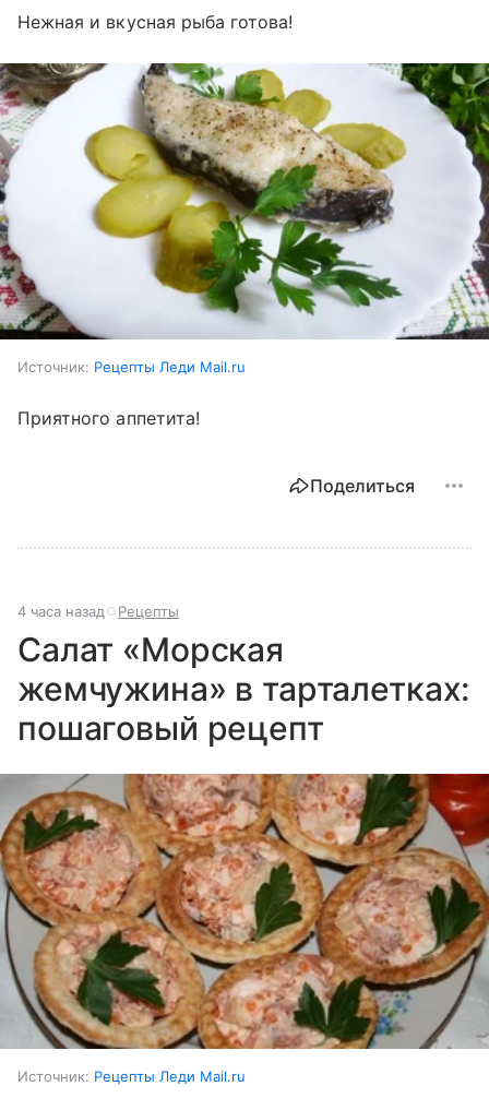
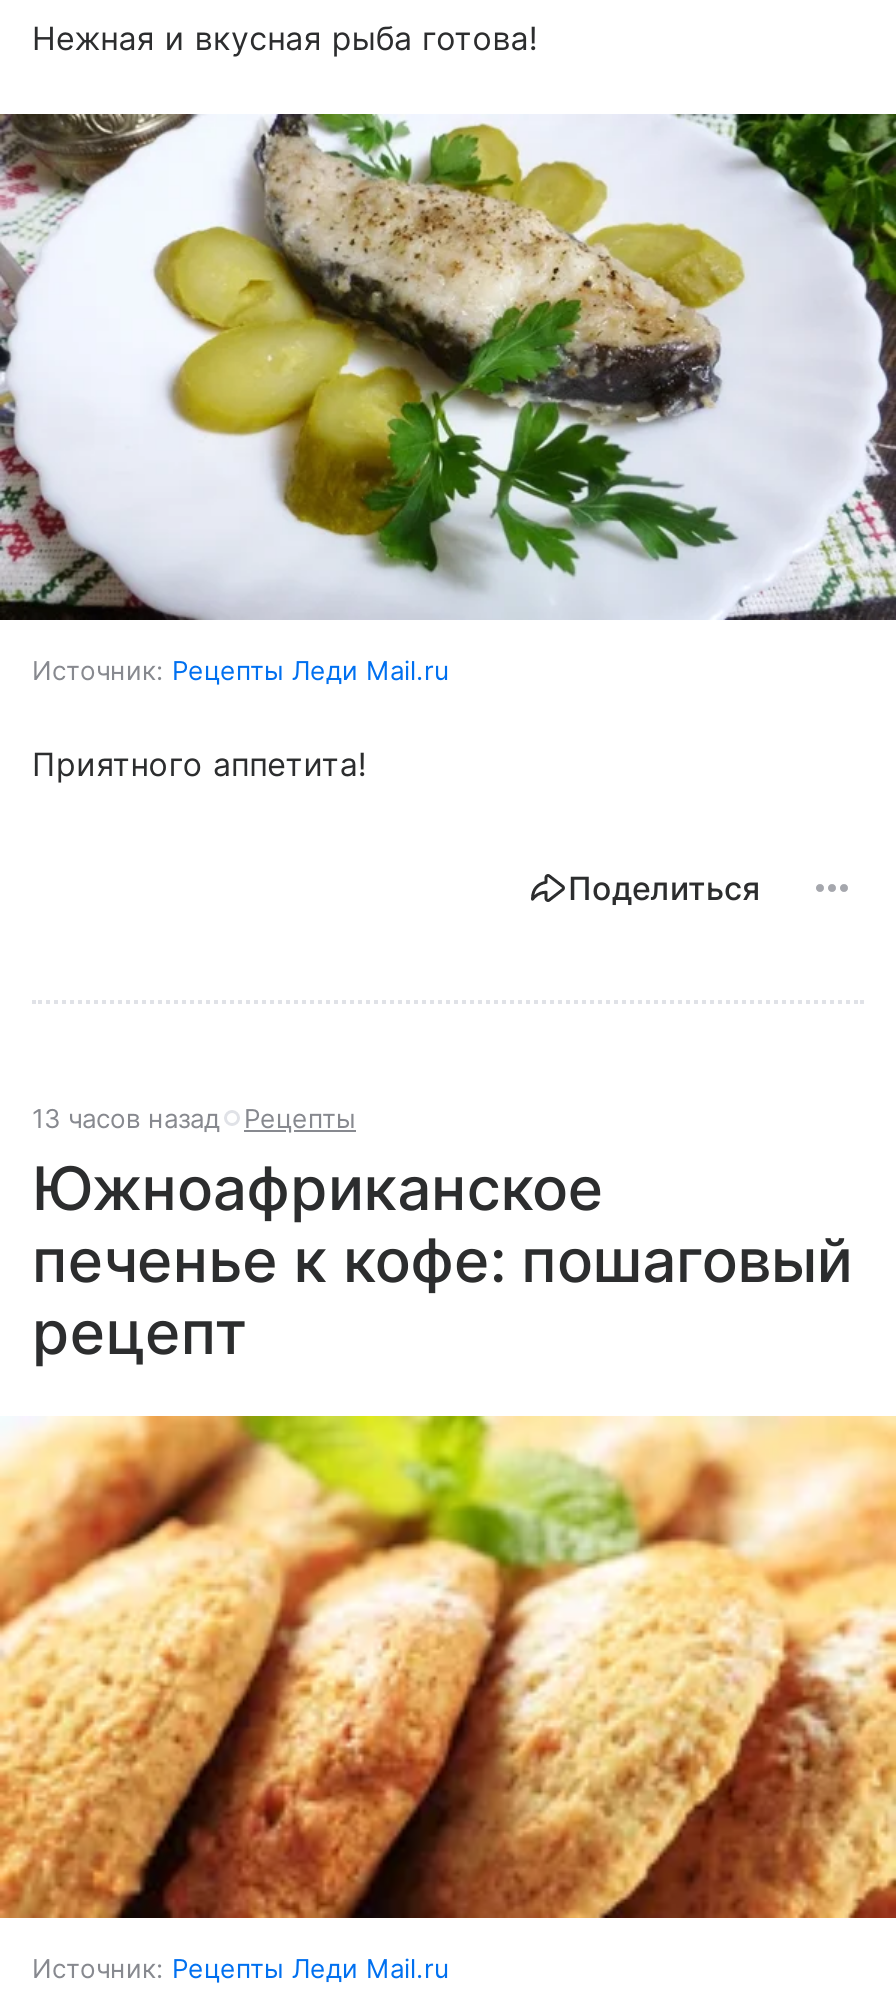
[17,602,179,620] 4 часа назад Рецепты -> [32,1102,356,1134] 13 часов назад Рецепты
[17,629,470,747] Салат «Морская | жемчужина» в тарталетках: | пошаговый рецепт -> [32,1152,853,1368] Южноафриканское | печенье к кофе: пошаговый | рецепт
[3,773,486,1050] [image] -> [6,1414,890,1918] [image]

